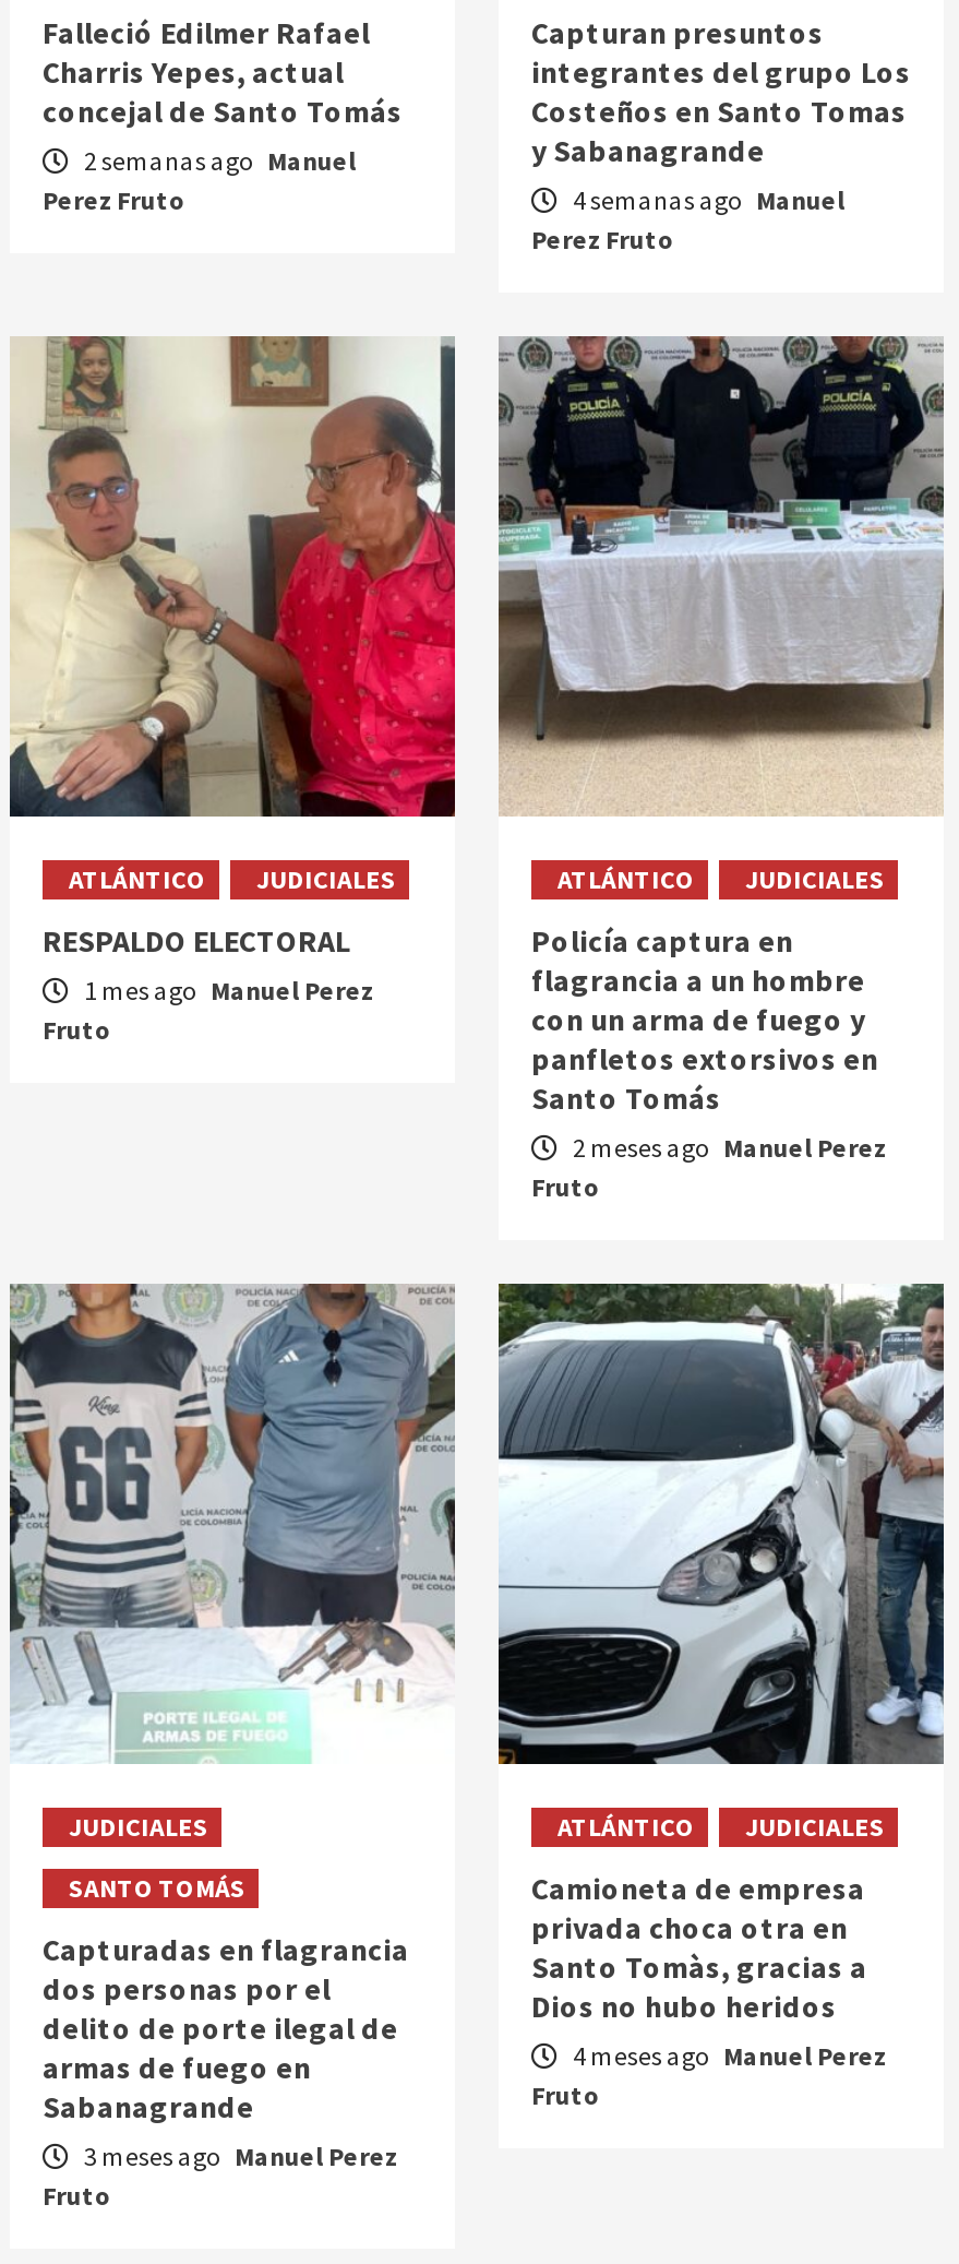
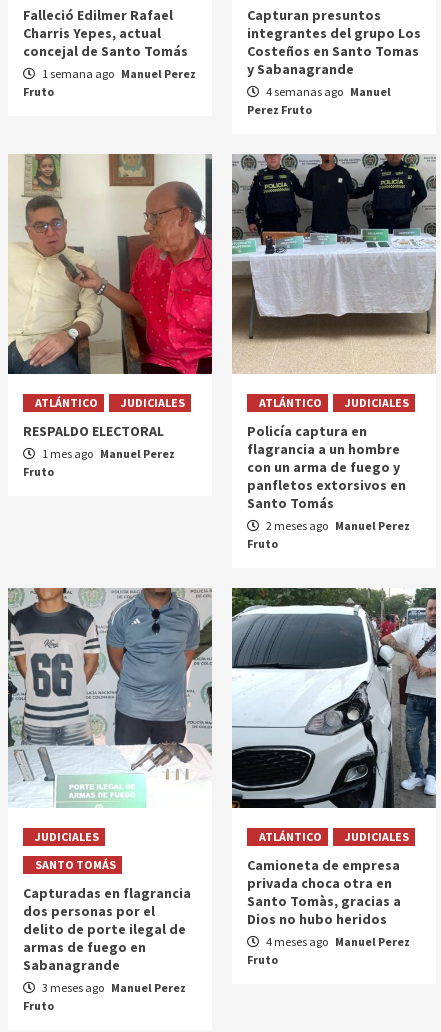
[43,144,357,216] 2 semanas ago Manuel | Perez Fruto -> [23,66,196,99] 1 semana ago Manuel Perez | Fruto

